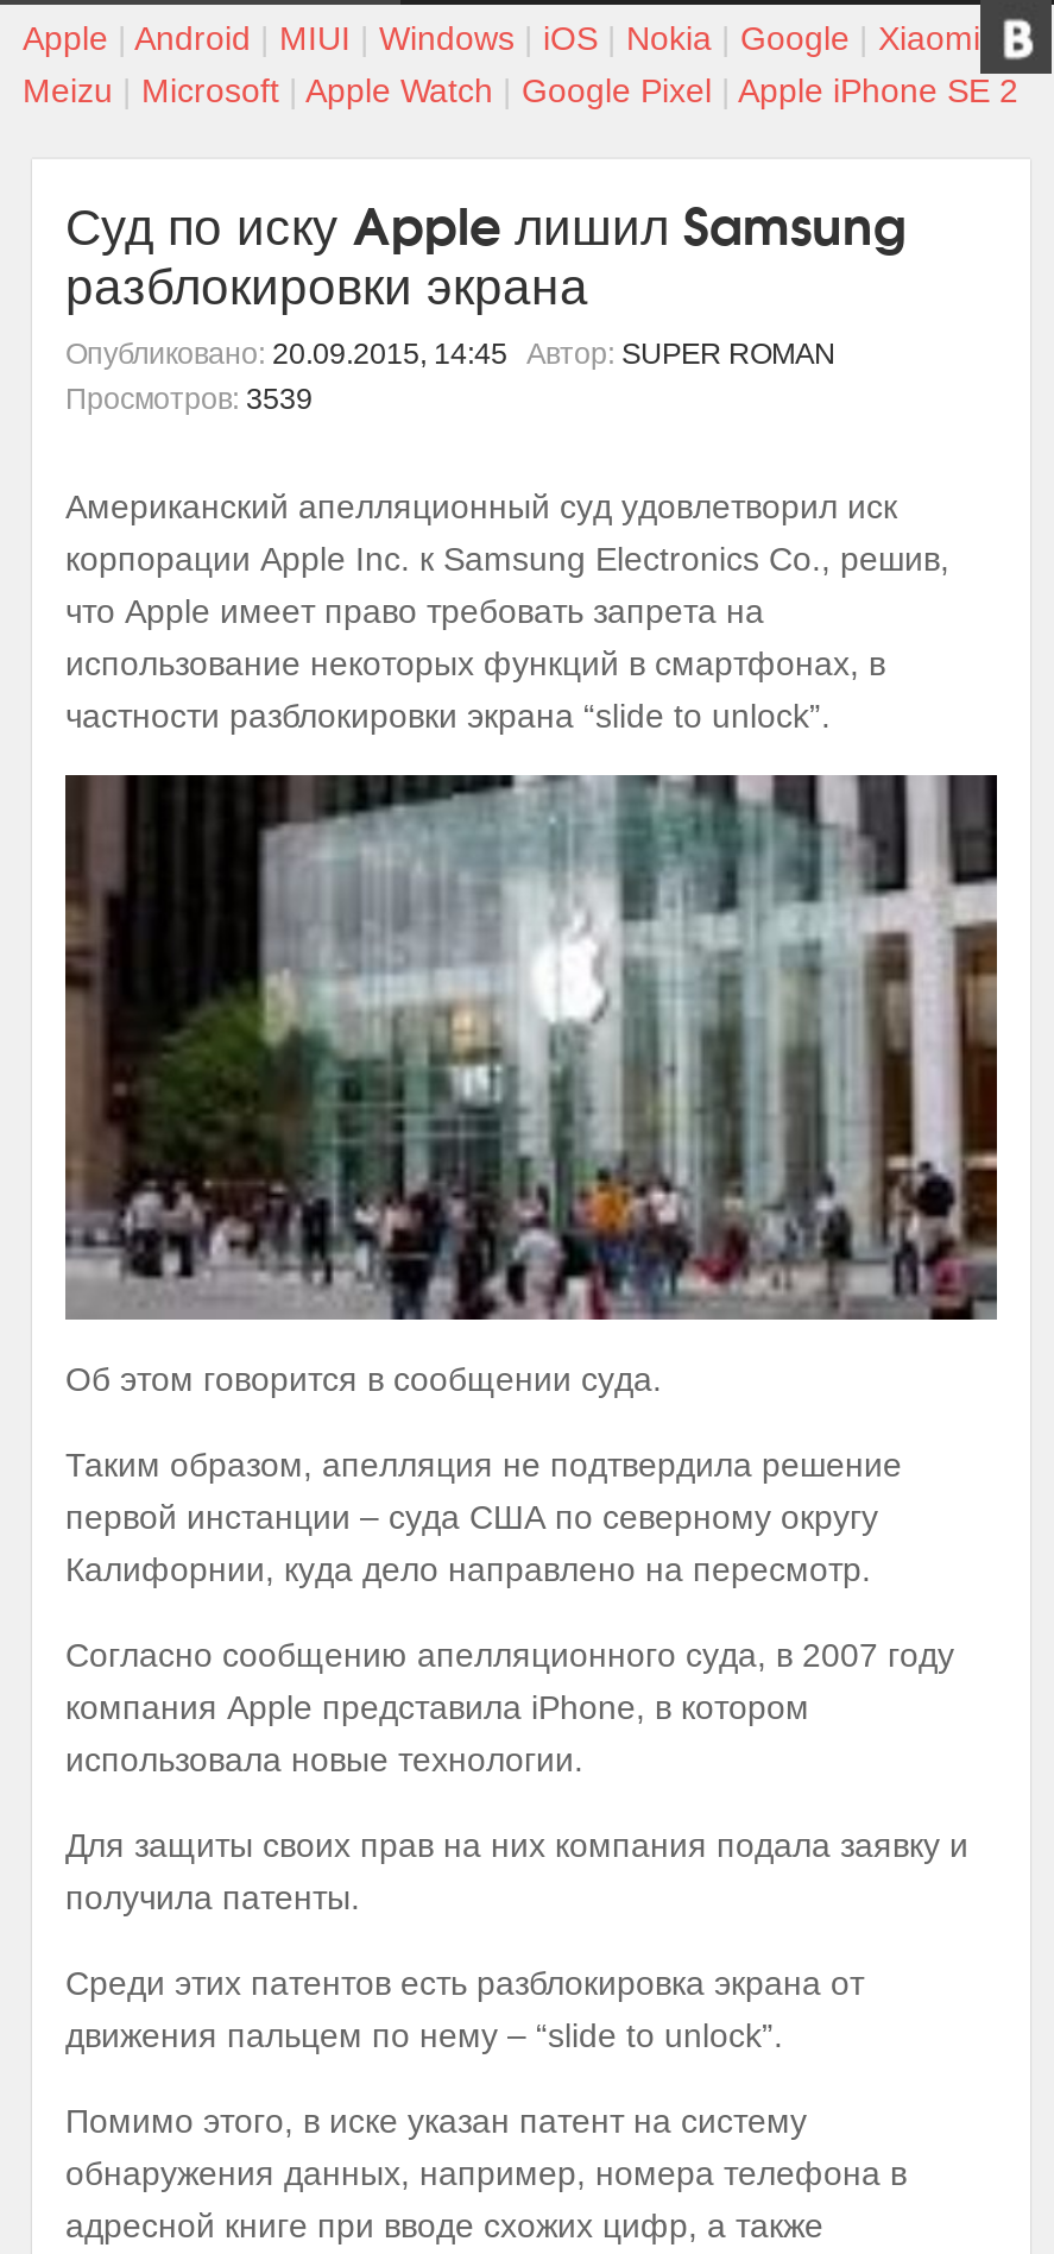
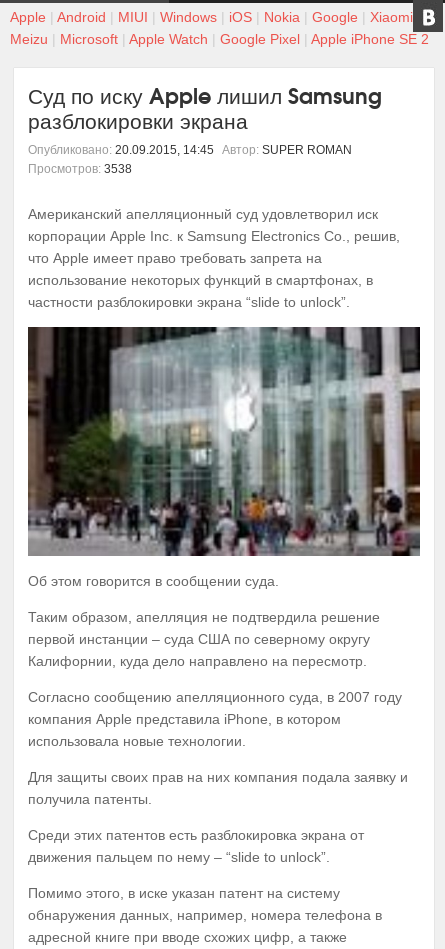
[65,382,313,416] Просмотров: 3539 -> [28,162,132,176] Просмотров: 3538

